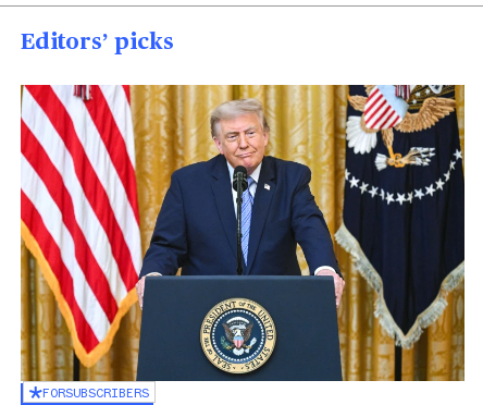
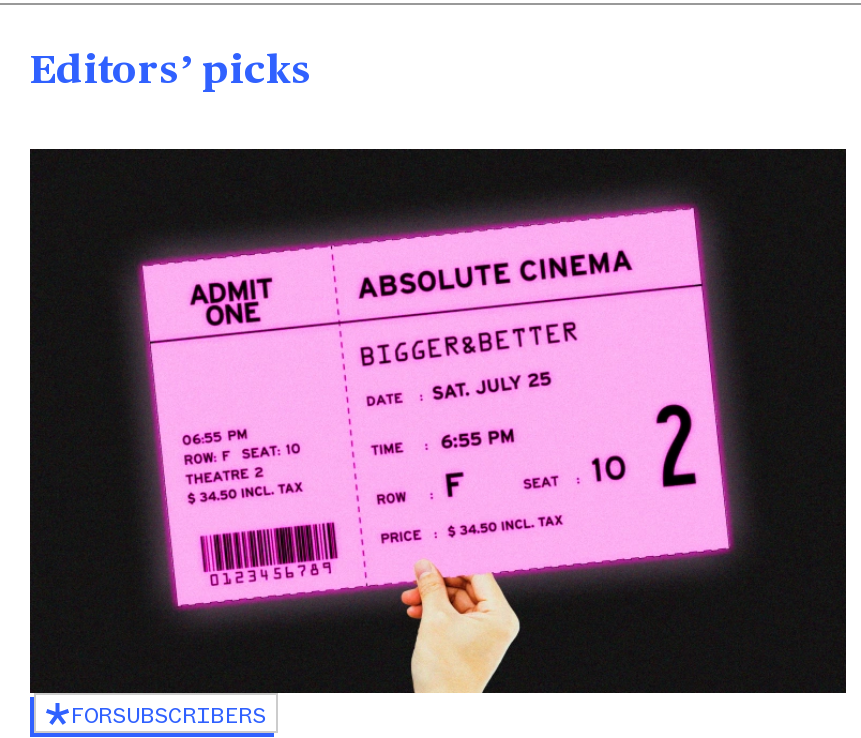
[20,84,466,382] [image] -> [28,146,848,696] [image]

